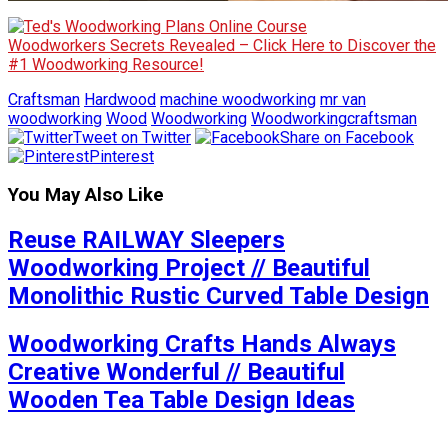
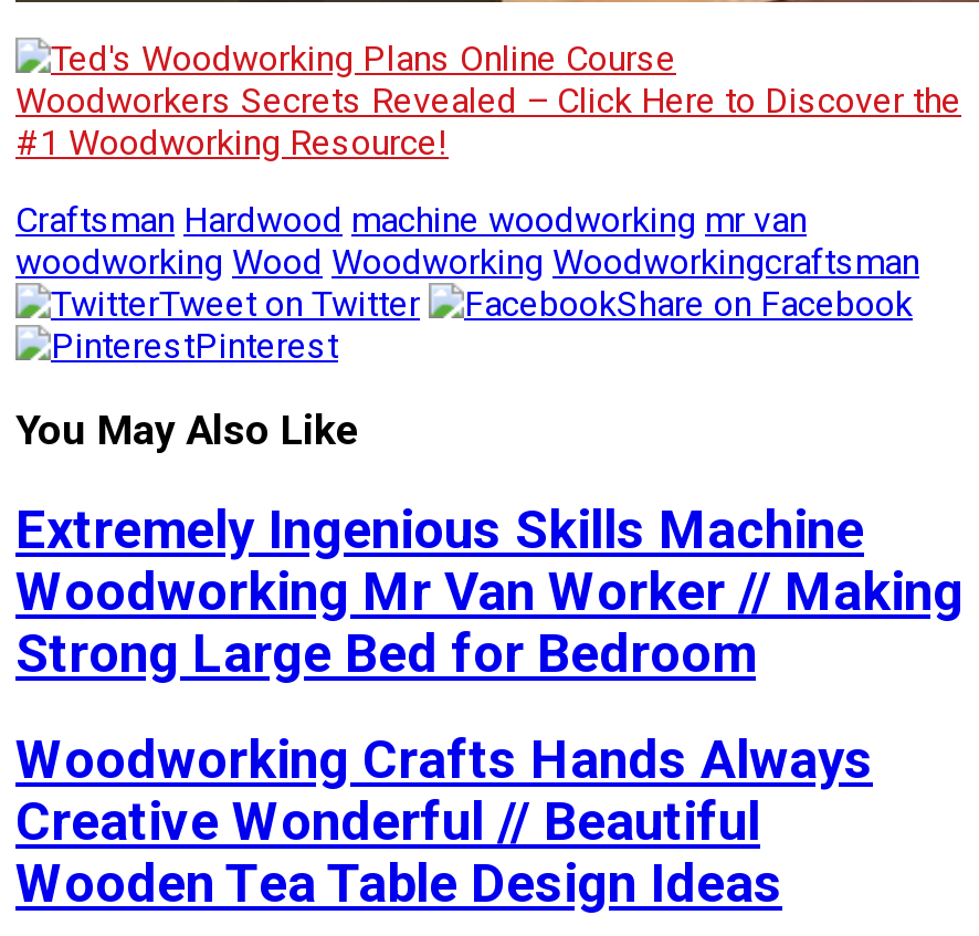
[8,226,429,310] Reuse RAILWAY Sleepers | Woodworking Project // Beautiful | Monolithic Rustic Curved Table Design -> [15,500,964,686] Extremely Ingenious Skills Machine | Woodworking Mr Van Worker // Making | Strong Large Bed for Bedroom

